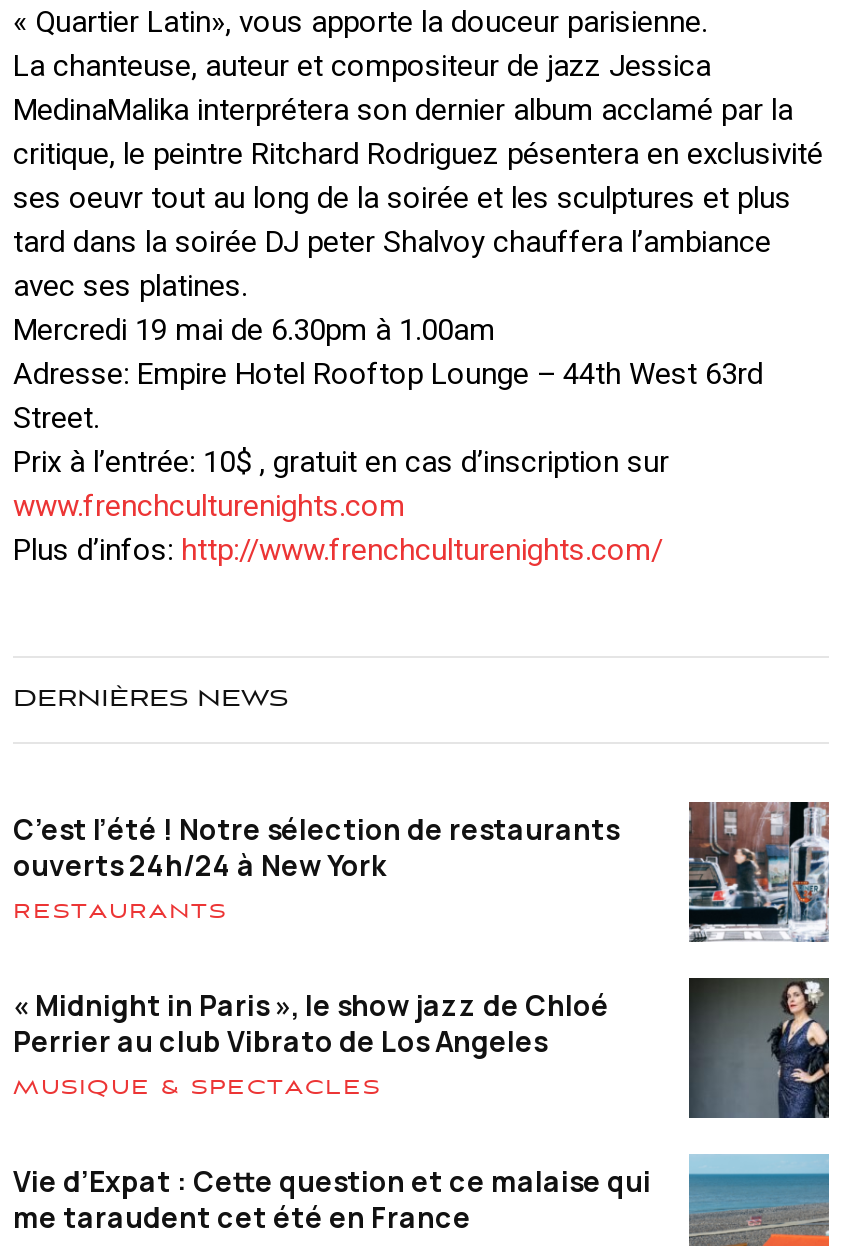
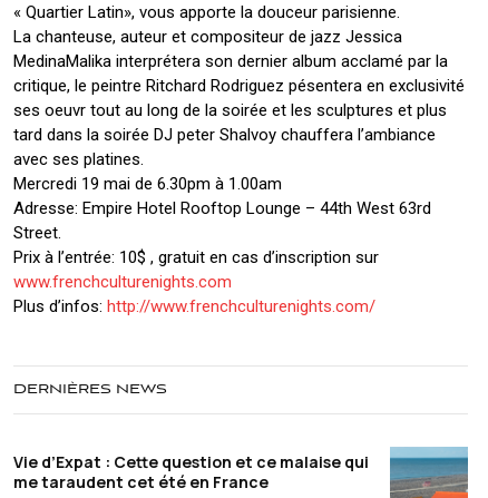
[13,800,831,1099] [image] | C’est l’été ! Notre sélection de restaurants | ouverts 24h/24 à New York | RESTAURANTS | « Midnight in Paris », le show jazz de Chloé | Perrier au club Vibrato de Los Angeles | MUSIQUE & SPECTACLES -> none
[687,976,831,1120] [image] -> none

